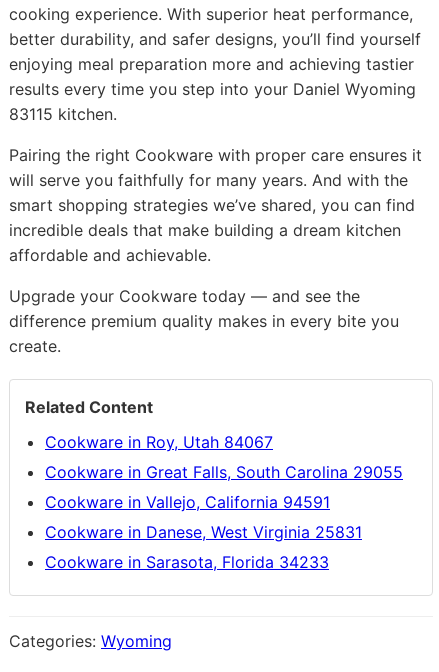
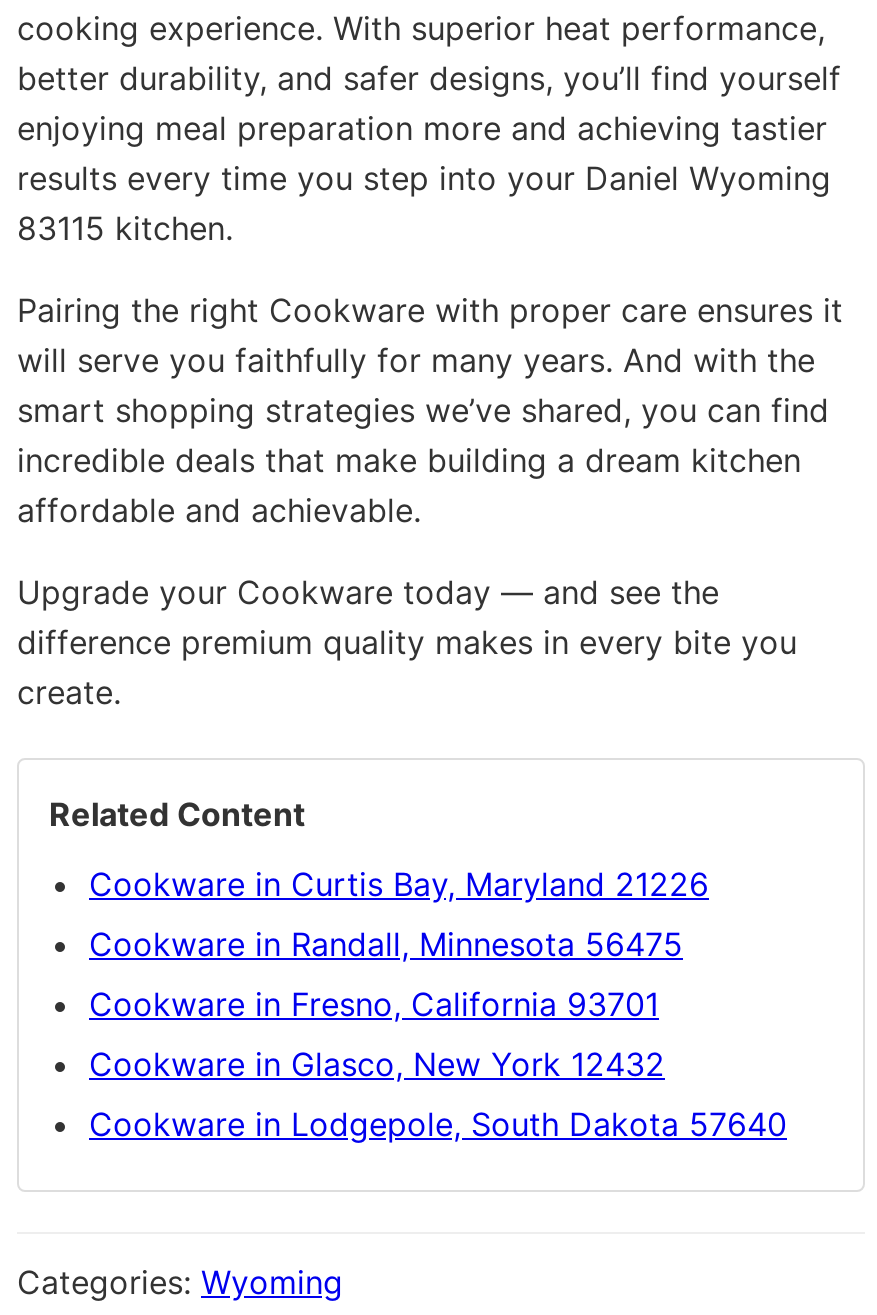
[45,432,273,452] Cookware in Roy, Utah 84067 -> [89,864,709,904] Cookware in Curtis Bay, Maryland 21226
[45,462,403,482] Cookware in Great Falls, South Carolina 29055 -> [89,924,683,964] Cookware in Randall, Minnesota 56475
[45,492,330,512] Cookware in Vallejo, California 94591 -> [89,984,659,1024] Cookware in Fresno, California 93701
[45,522,362,542] Cookware in Danese, West Virginia 25831 -> [89,1044,665,1084] Cookware in Glasco, New York 12432
[45,552,329,572] Cookware in Sarasota, Florida 34233 -> [89,1104,787,1144] Cookware in Lodgepole, South Dakota 57640

